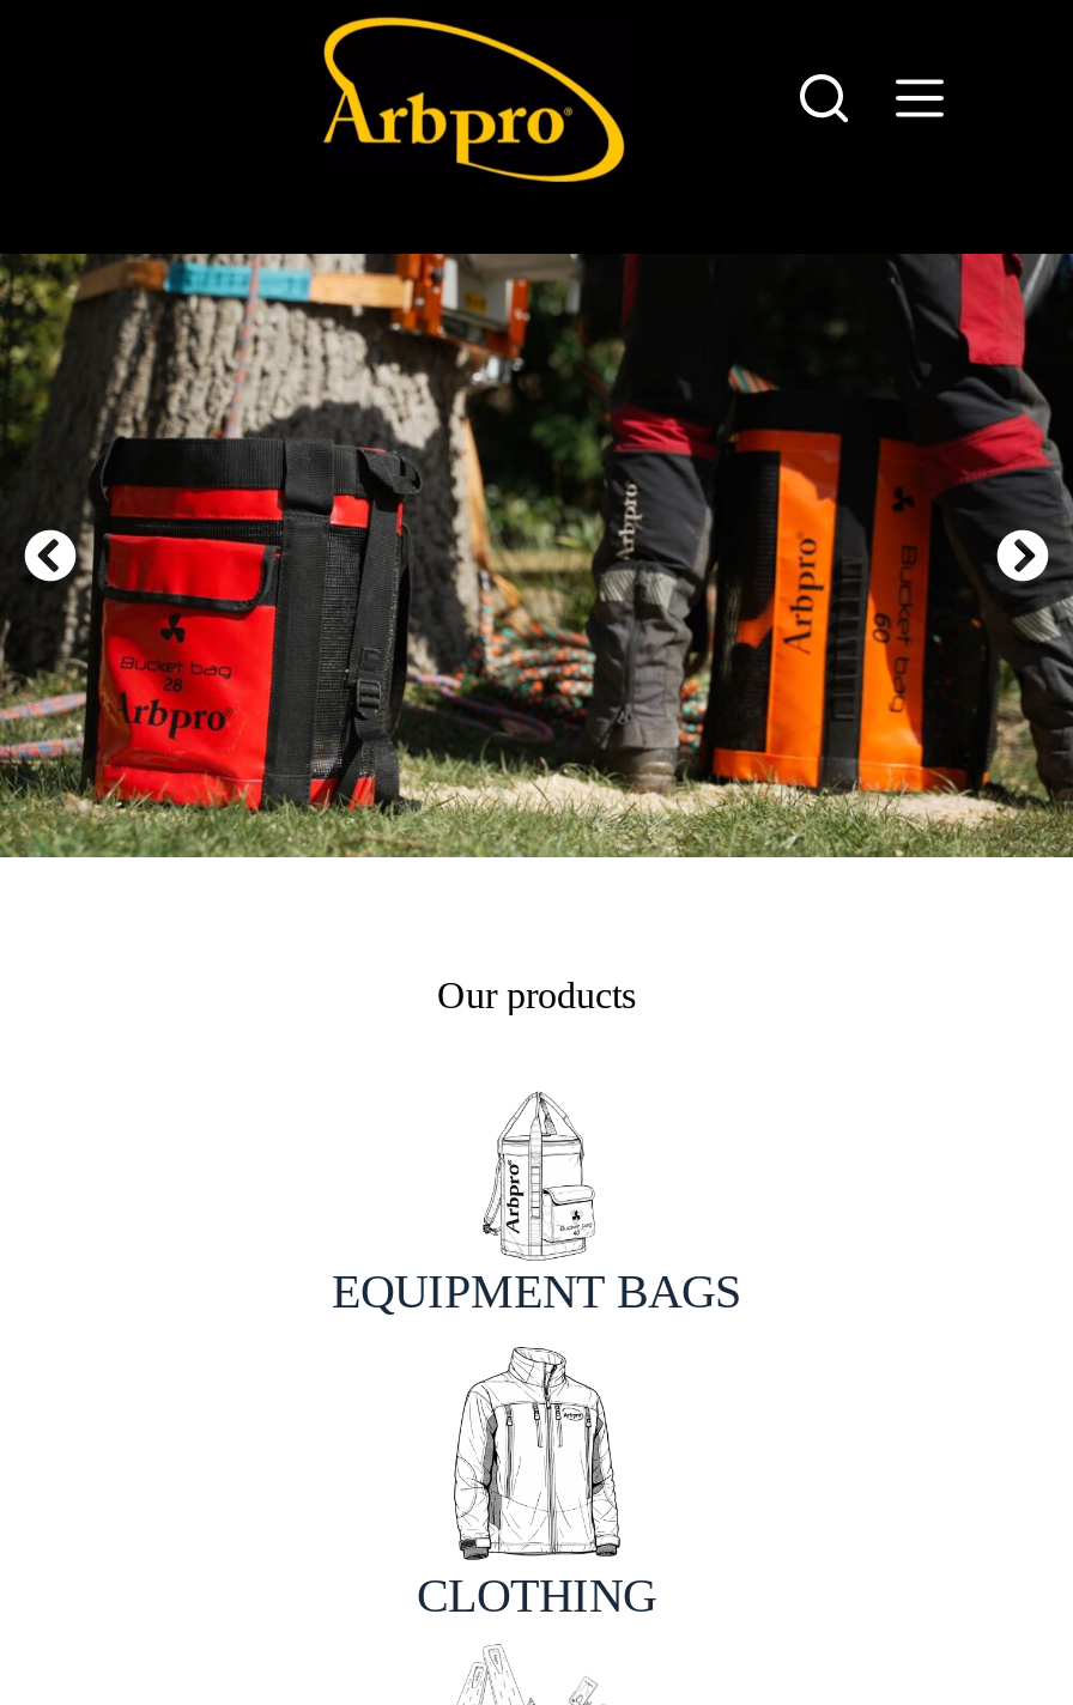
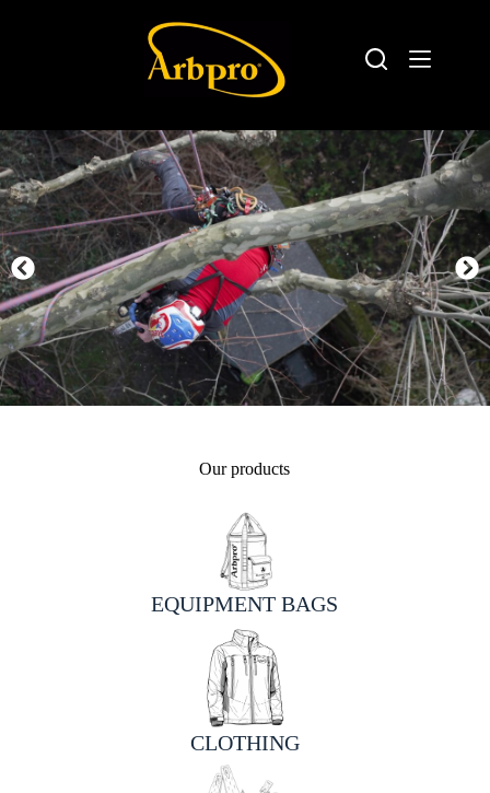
[7,251,1066,860] [image] -> [3,129,487,407] [image]

